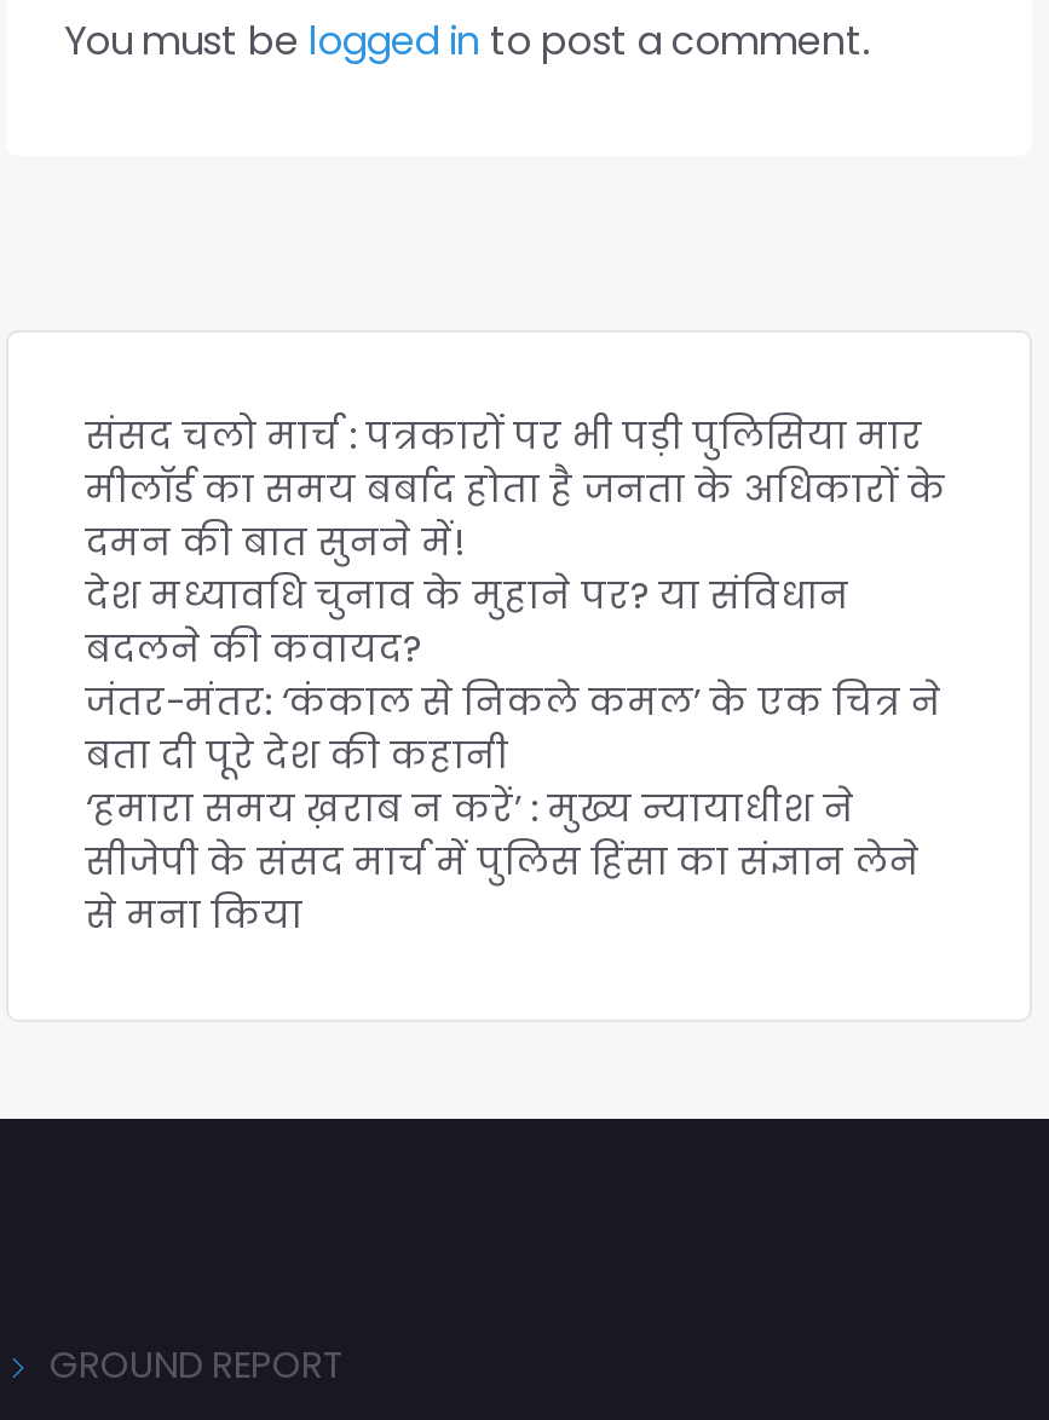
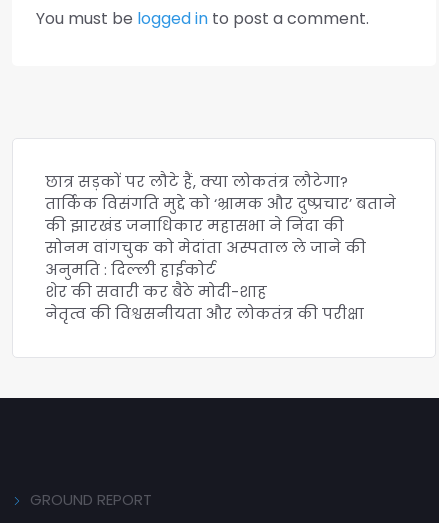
[86,410,947,940] संसद चलो मार्च : पत्रकारों पर भी पड़ी पुलिसिया मार | मीलॉर्ड का समय बर्बाद होता है जनता के अधिकारों के | दमन की बात सुनने में! | देश मध्यावधि चुनाव के मुहाने पर? या संविधान | बदलने की कवायद? | जंतर-मंतर: ‘कंकाल से निकले कमल’ के एक चित्र ने | बता दी पूरे देश की कहानी | ‘हमारा समय ख़राब न करें’ : मुख्य न्यायाधीश ने | सीजेपी के संसद मार्च में पुलिस हिंसा का संज्ञान लेने | से मना किया -> [45,171,396,324] छात्र सड़कों पर लौटे हैं, क्या लोकतंत्र लौटेगा? | तार्किक विसंगति मुद्दे को ‘भ्रामक और दुष्प्रचार’ बताने | की झारखंड जनाधिकार महासभा ने निंदा की | सोनम वांगचुक को मेदांता अस्पताल ले जाने की | अनुमति : दिल्ली हाईकोर्ट | शेर की सवारी कर बैठे मोदी-शाह | नेतृत्व की विश्वसनीयता और लोकतंत्र की परीक्षा

